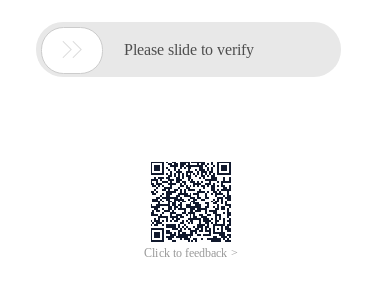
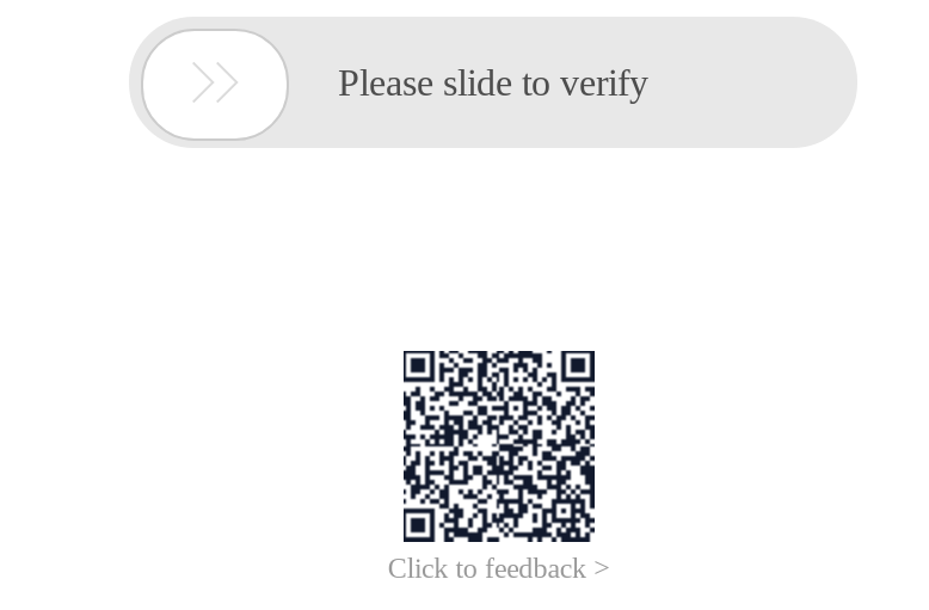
[151,162,232,243] [image] -> [401,349,595,544] [image]

